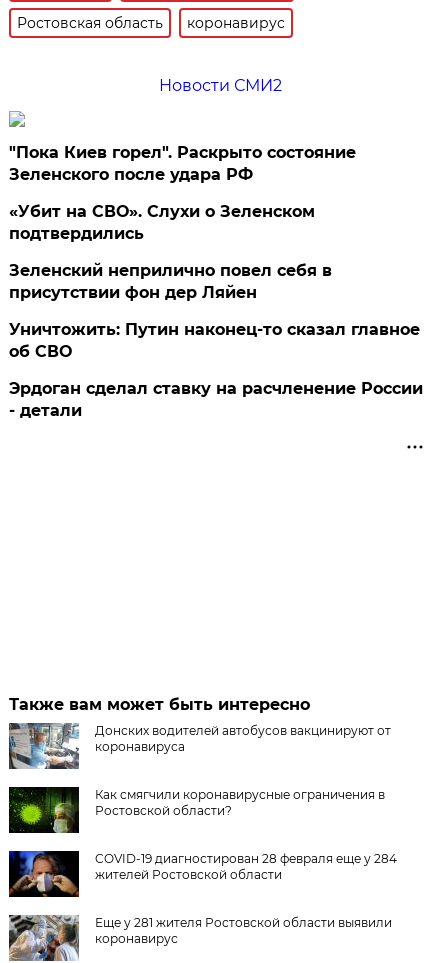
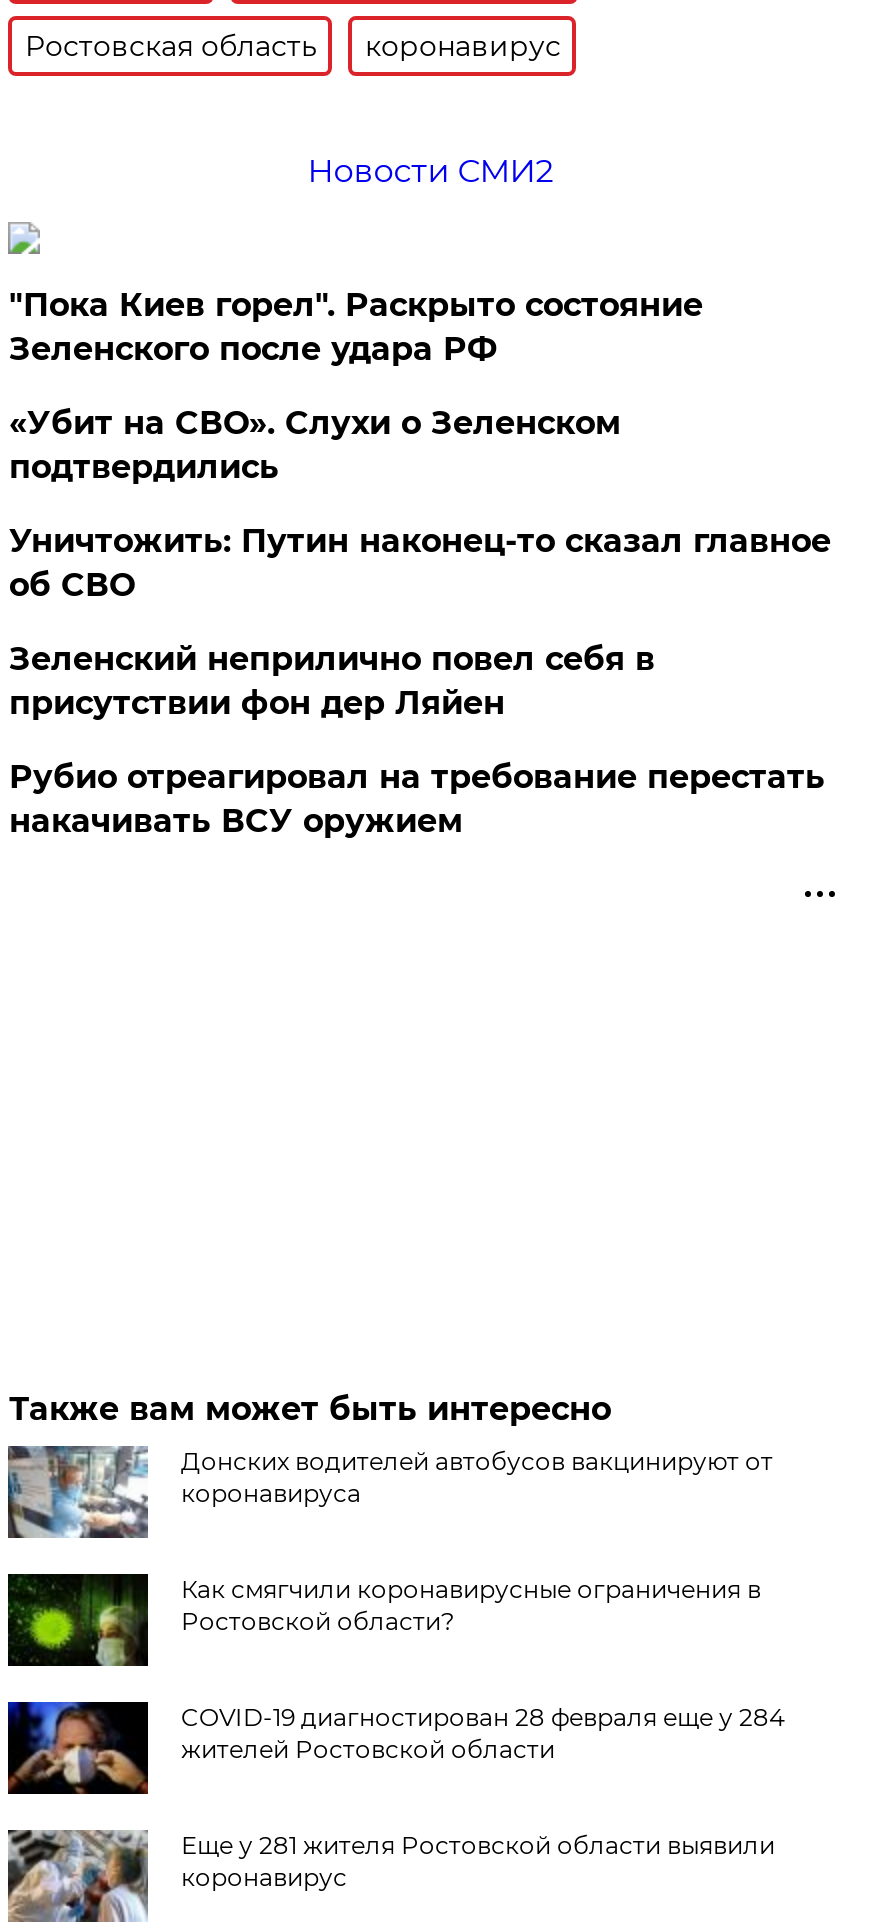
moved [9,261,332,302] -> [9,641,655,723]: Зеленский неприлично повел cебя в | присутствии фон дер Ляйен
moved [9,320,420,361] -> [9,523,831,605]: Уничтожить: Путин наконец-то сказал главное | об СВО
[9,379,423,420] Эрдоган сделал ставку на расчленение России | - детали -> [9,759,825,841] Рубио отреагировал на требование перестать | накачивать ВСУ оружием

